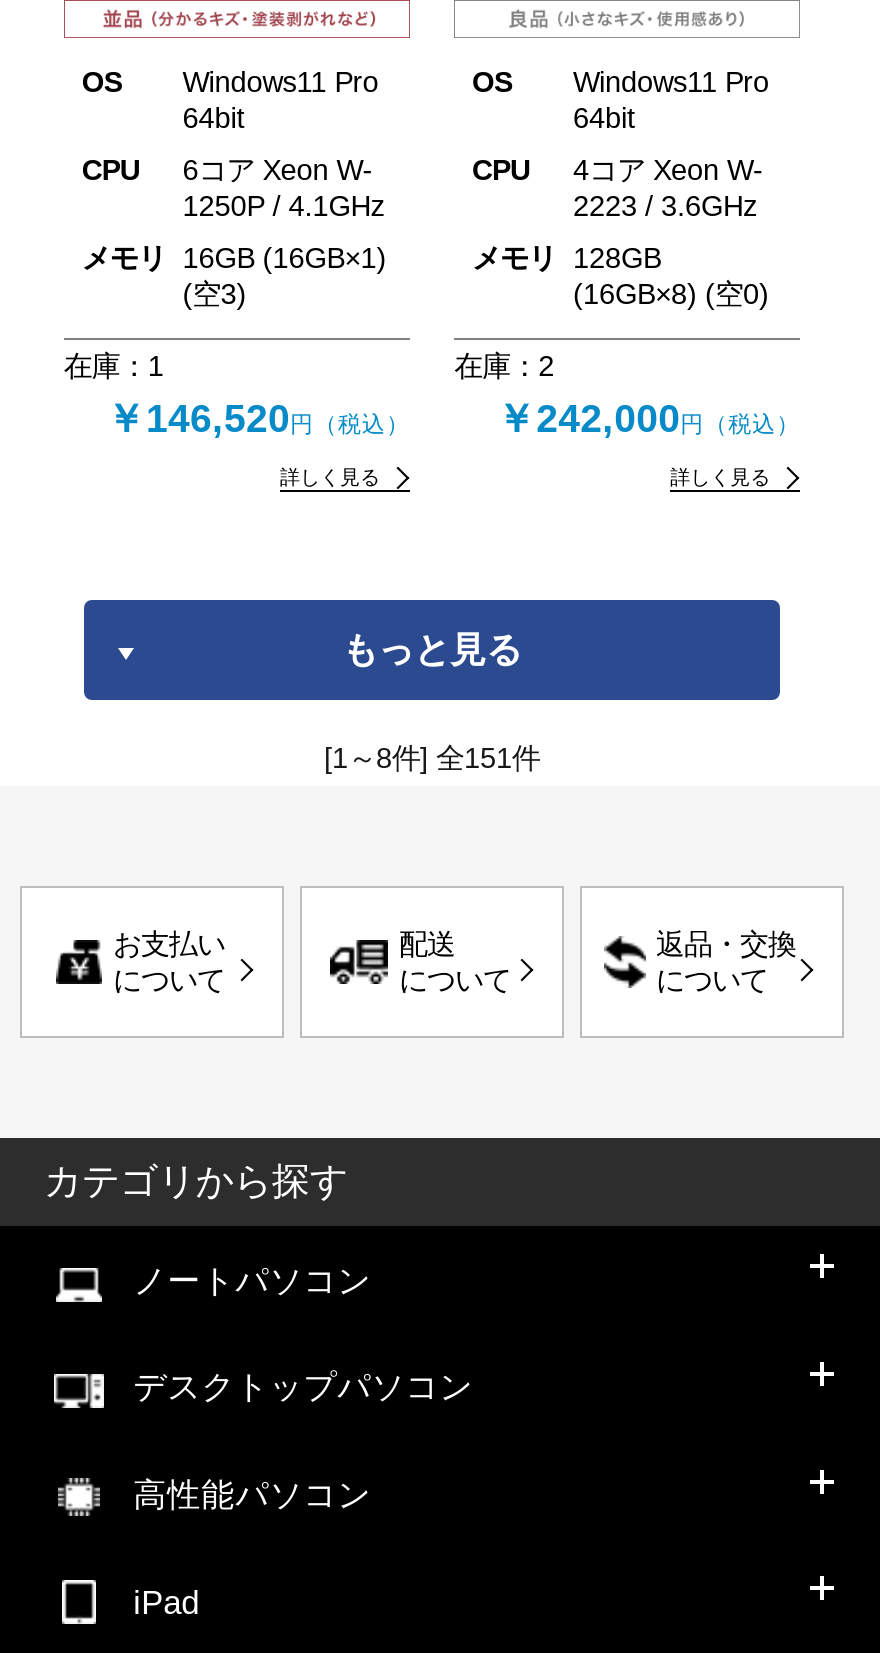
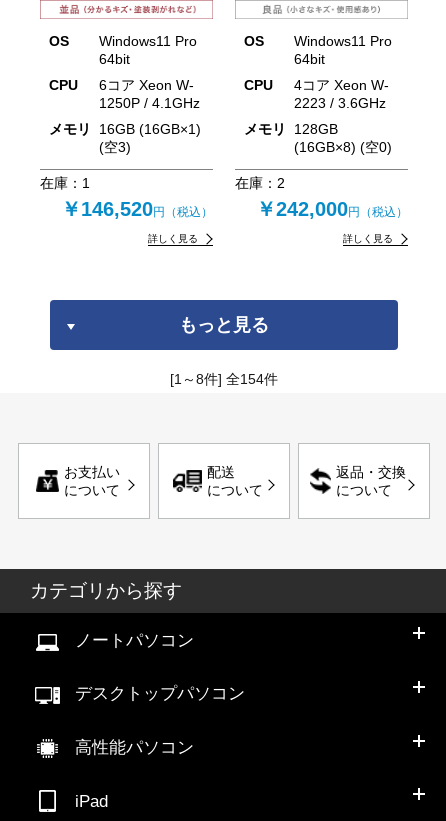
[324,742,540,774] [1～8件]全151件 -> [170,371,278,387] [1～8件]全154件

